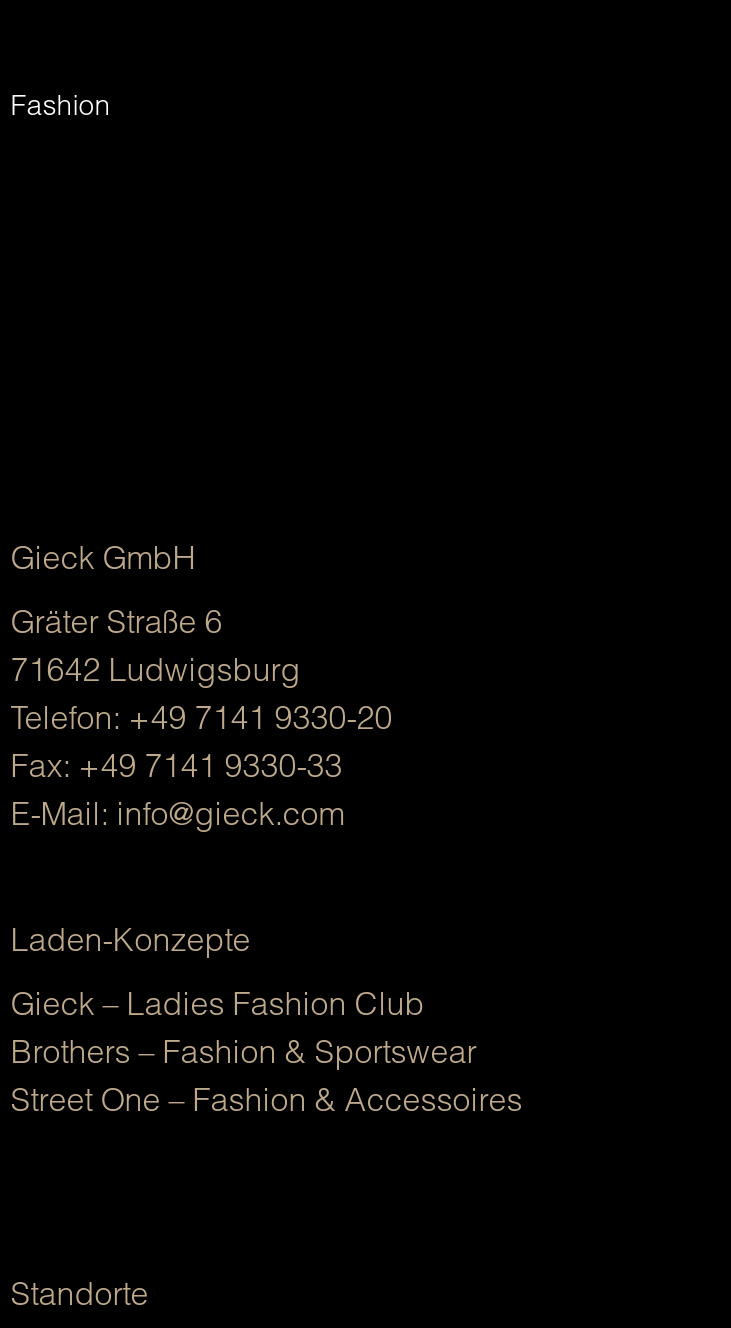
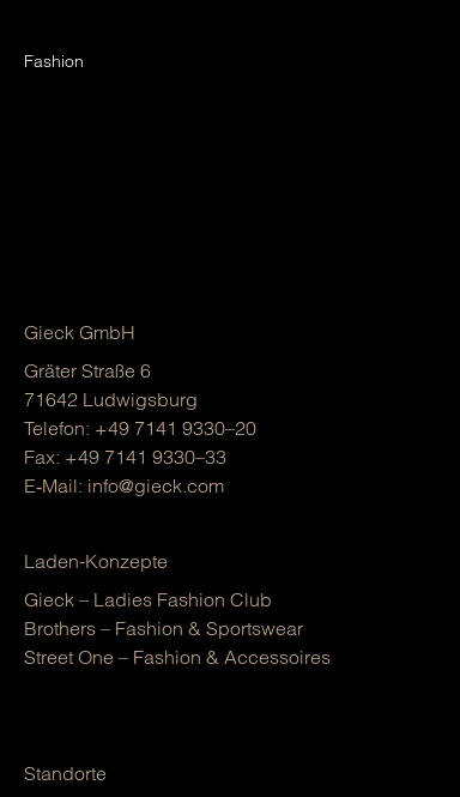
[11,697,393,737] Telefon: +49 7141 9330-20 -> [24,416,256,440] Telefon: +49 7141 9330–20
[11,745,343,785] Fax: +49 7141 9330-33 -> [24,445,226,468] Fax: +49 7141 9330–33
[11,793,345,833] E-Mail: info@gieck.com -> [24,473,224,497] E‑Mail: info@gieck.com

